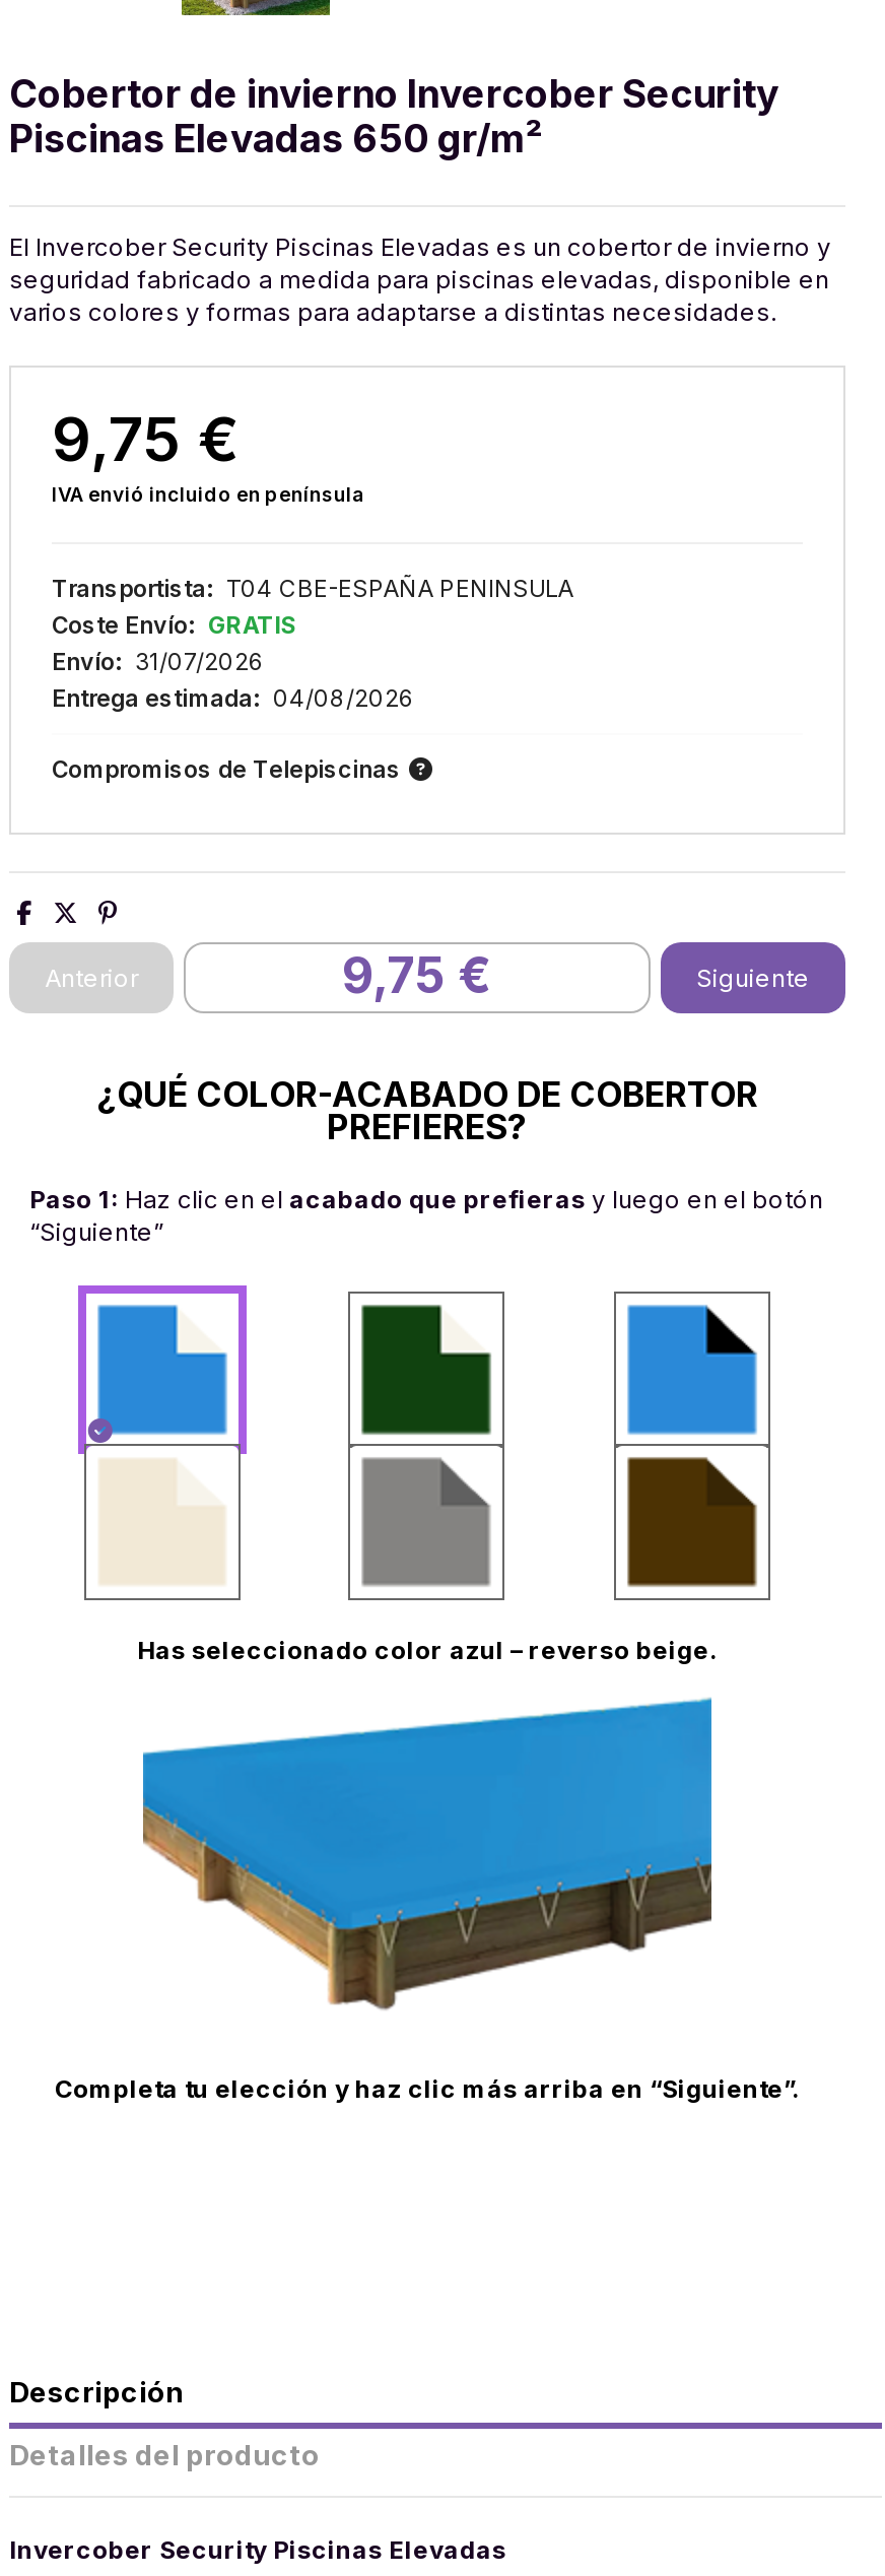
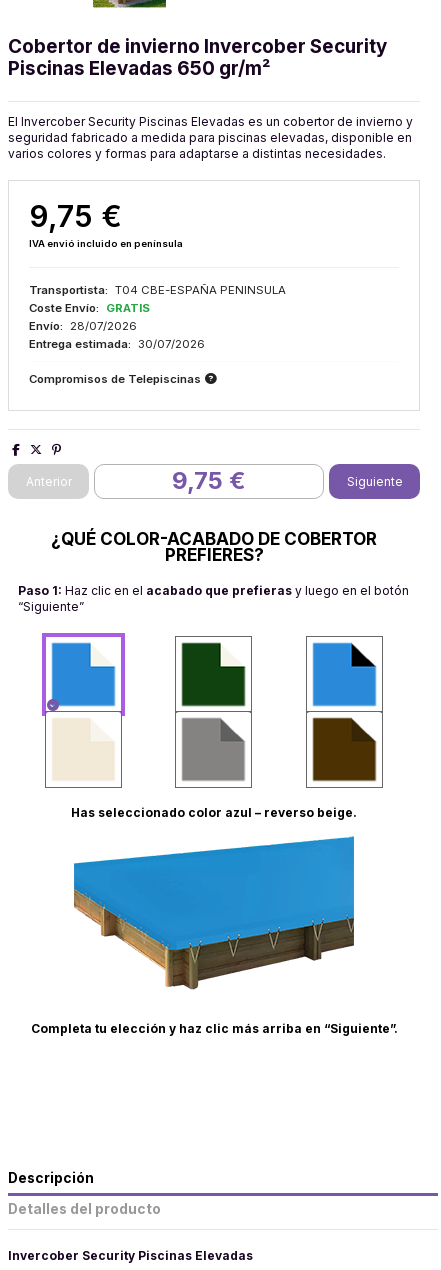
[52,649,265,677] Envío: 31/07/2026 -> [29,319,137,333] Envío: 28/07/2026
[52,685,415,714] Entrega estimada: 04/08/2026 -> [29,337,205,351] Entrega estimada: 30/07/2026

